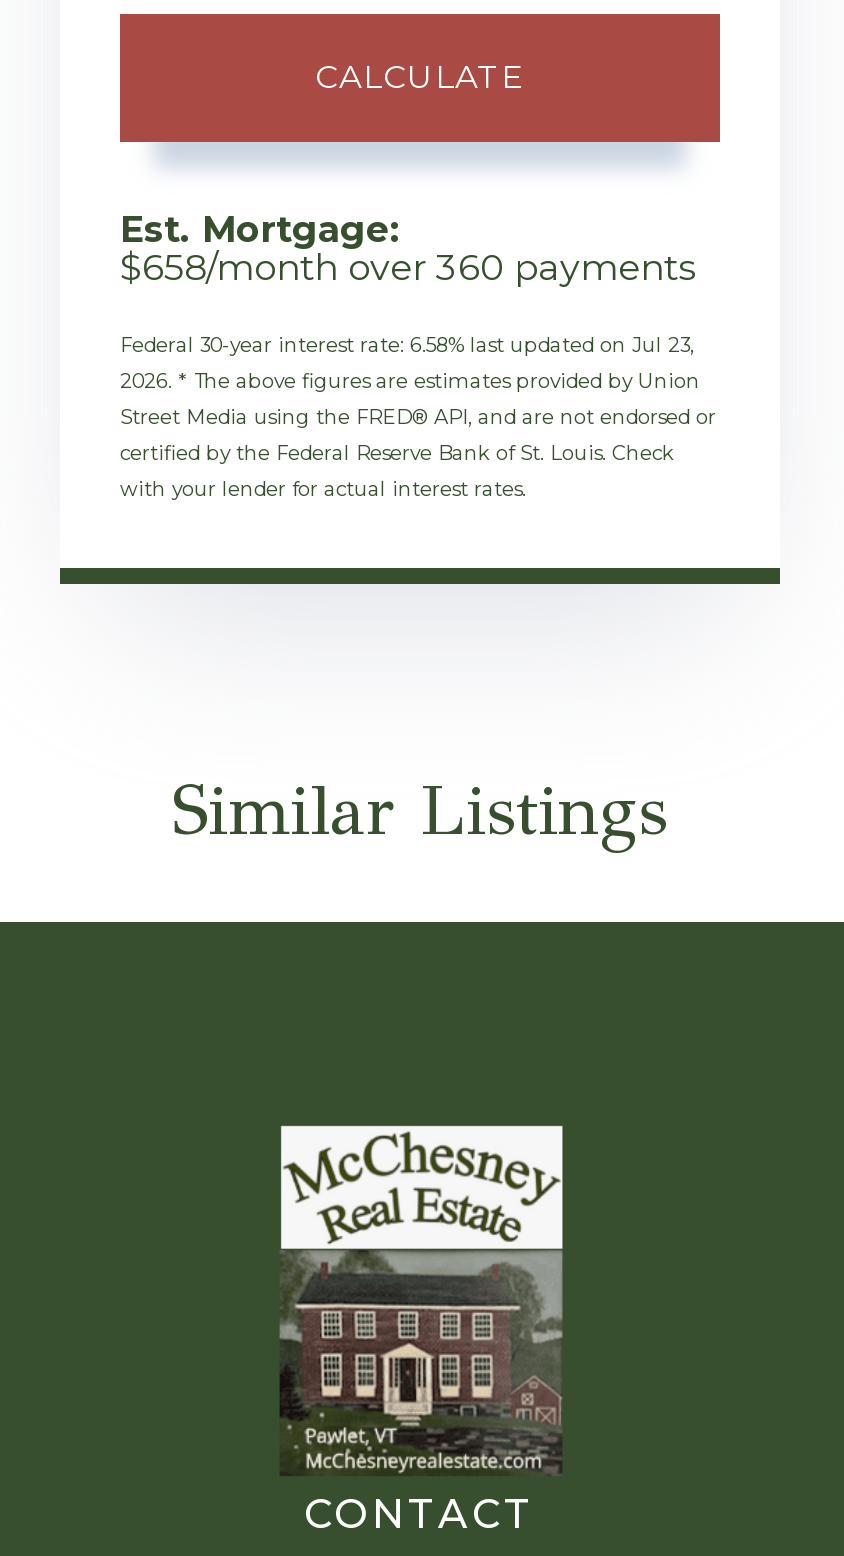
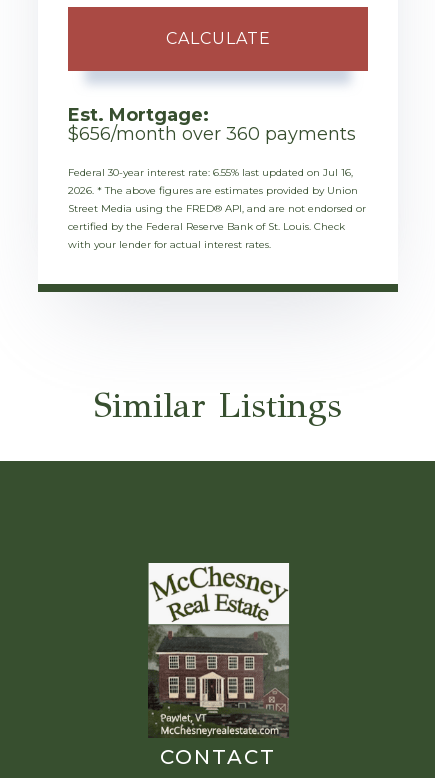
[120,246,696,290] $658/month over 360 payments -> [68,123,356,145] $656/month over 360 payments
[120,332,694,358] Federal 30-year interest rate: 6.58% last updated on Jul 23, -> [68,166,353,179] Federal 30-year interest rate: 6.55% last updated on Jul 16,

